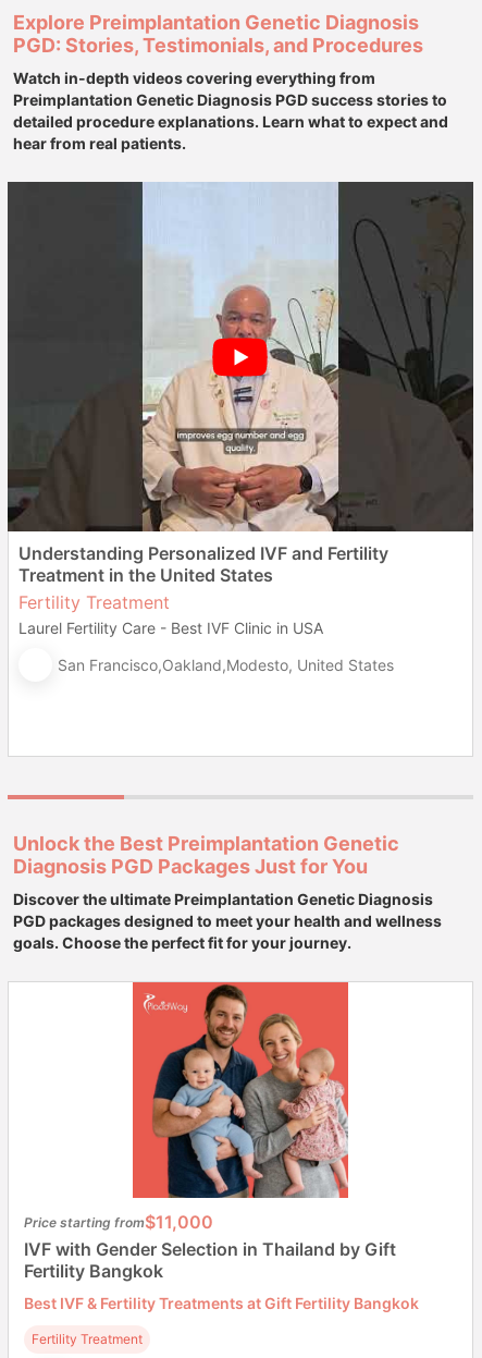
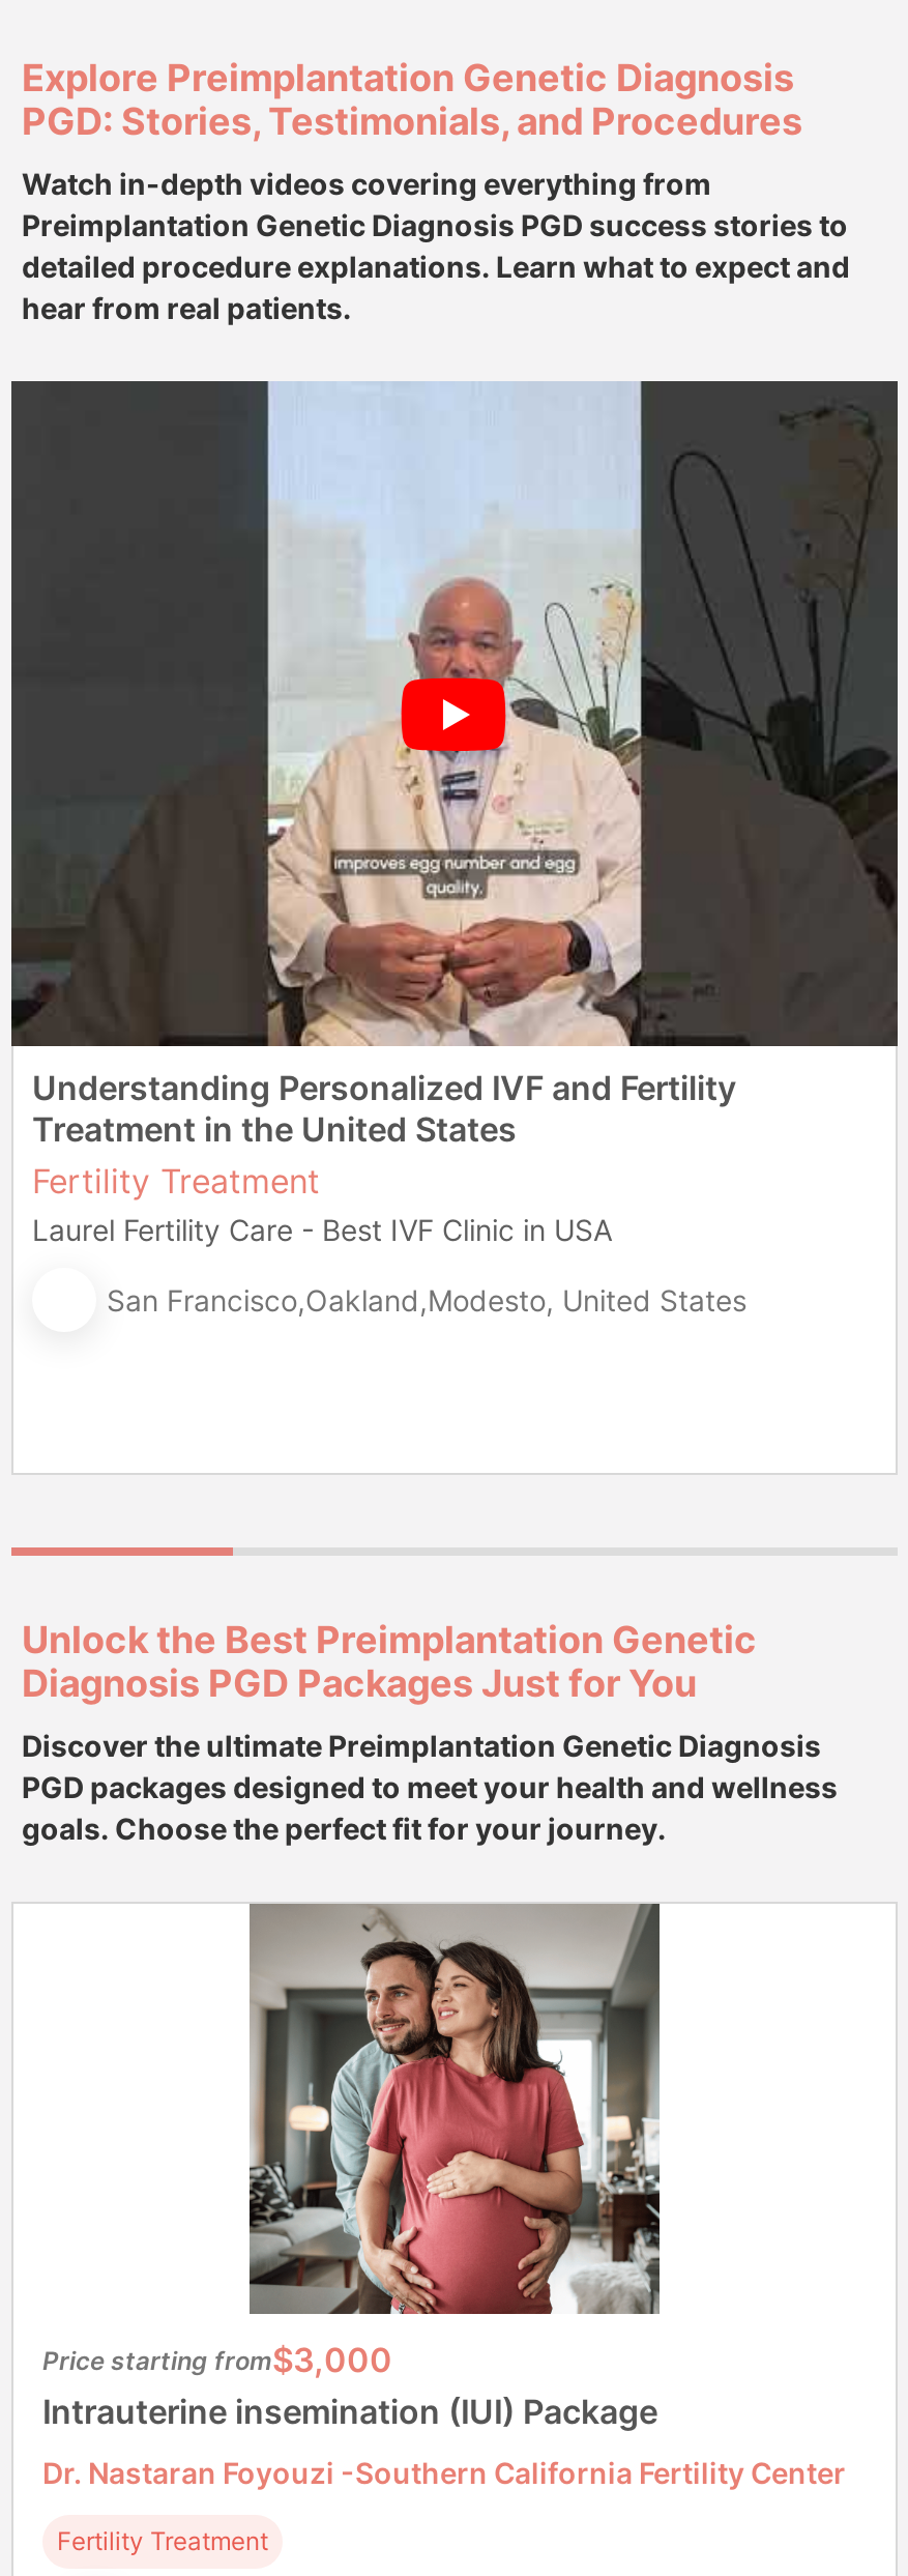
[24,981,396,1282] [image] | Price starting from$11,000 | IVF with Gender Selection in Thailand by Gift | Fertility Bangkok -> [42,1902,662,2432] [image] | Price starting from$3,000 | Intrauterine insemination (IUI) Package
[24,1294,419,1312] Best IVF & Fertility Treatments at Gift Fertility Bangkok -> [42,2455,846,2490] Dr. Nastaran Foyouzi -Southern California Fertility Center

